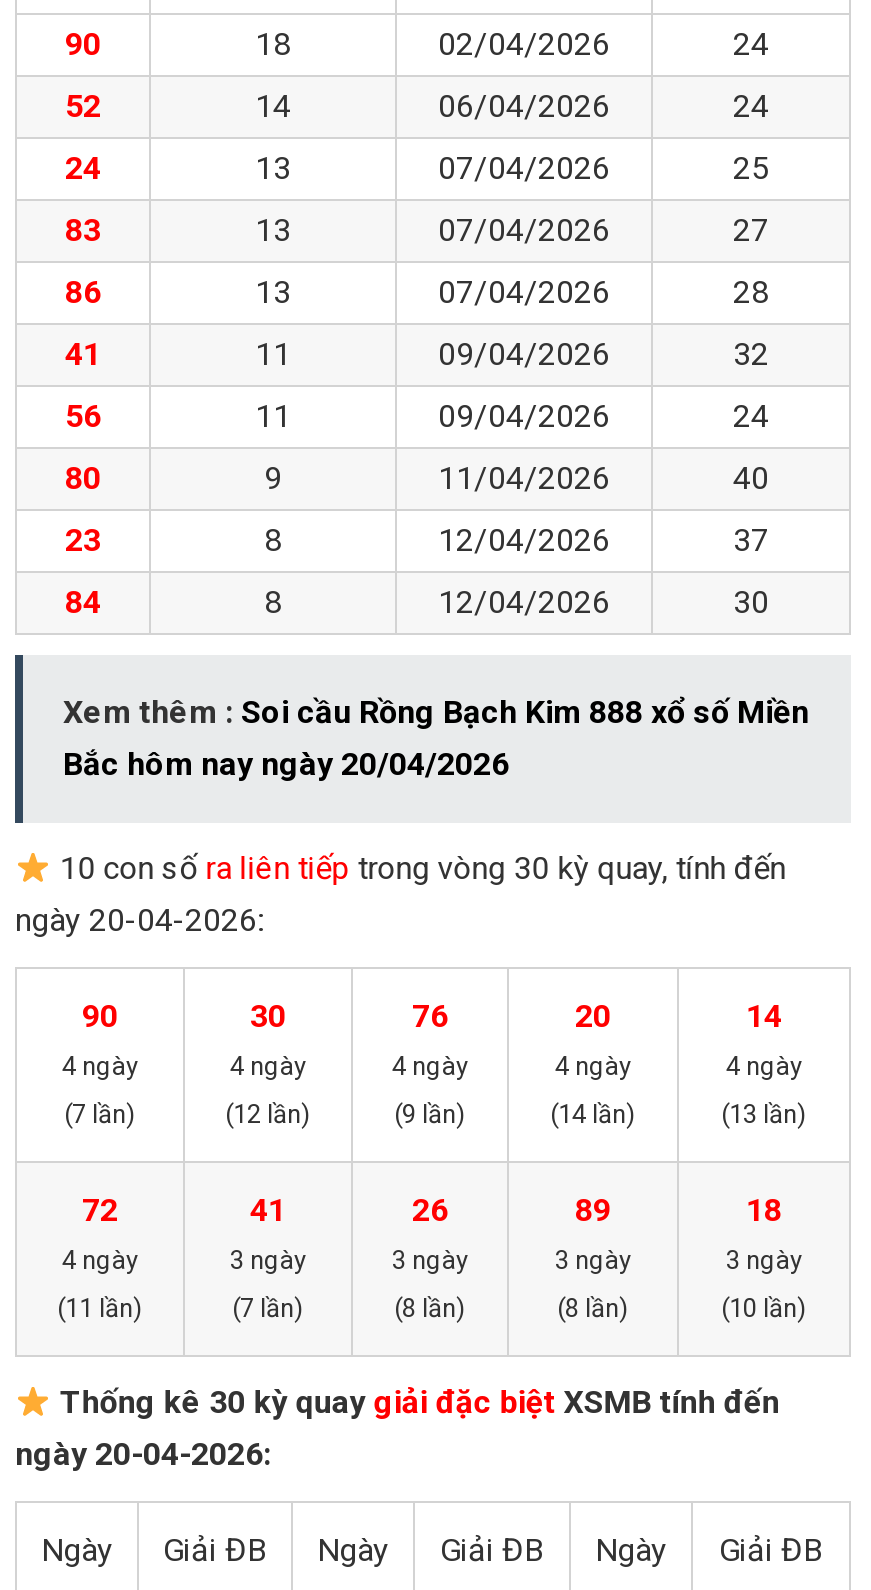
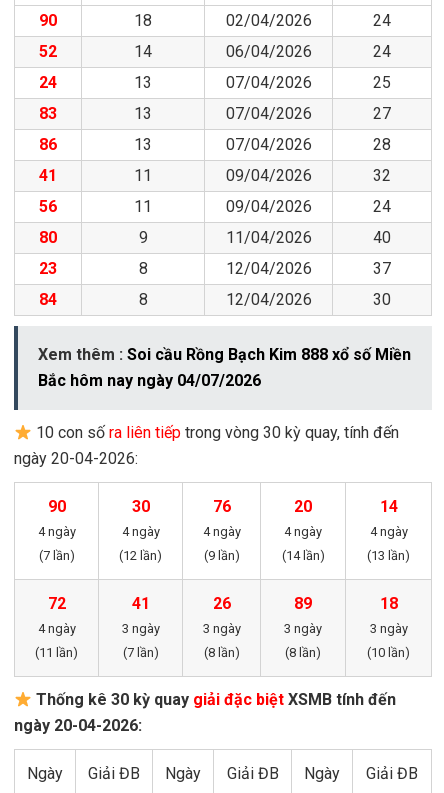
[63,745,509,783] Bắc hôm nay ngày 20/04/2026 -> [38,371,261,390] Bắc hôm nay ngày 04/07/2026

